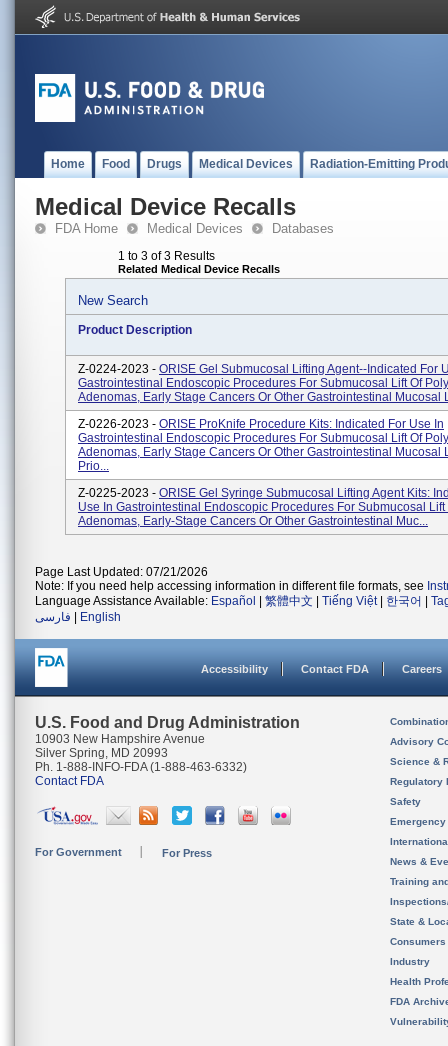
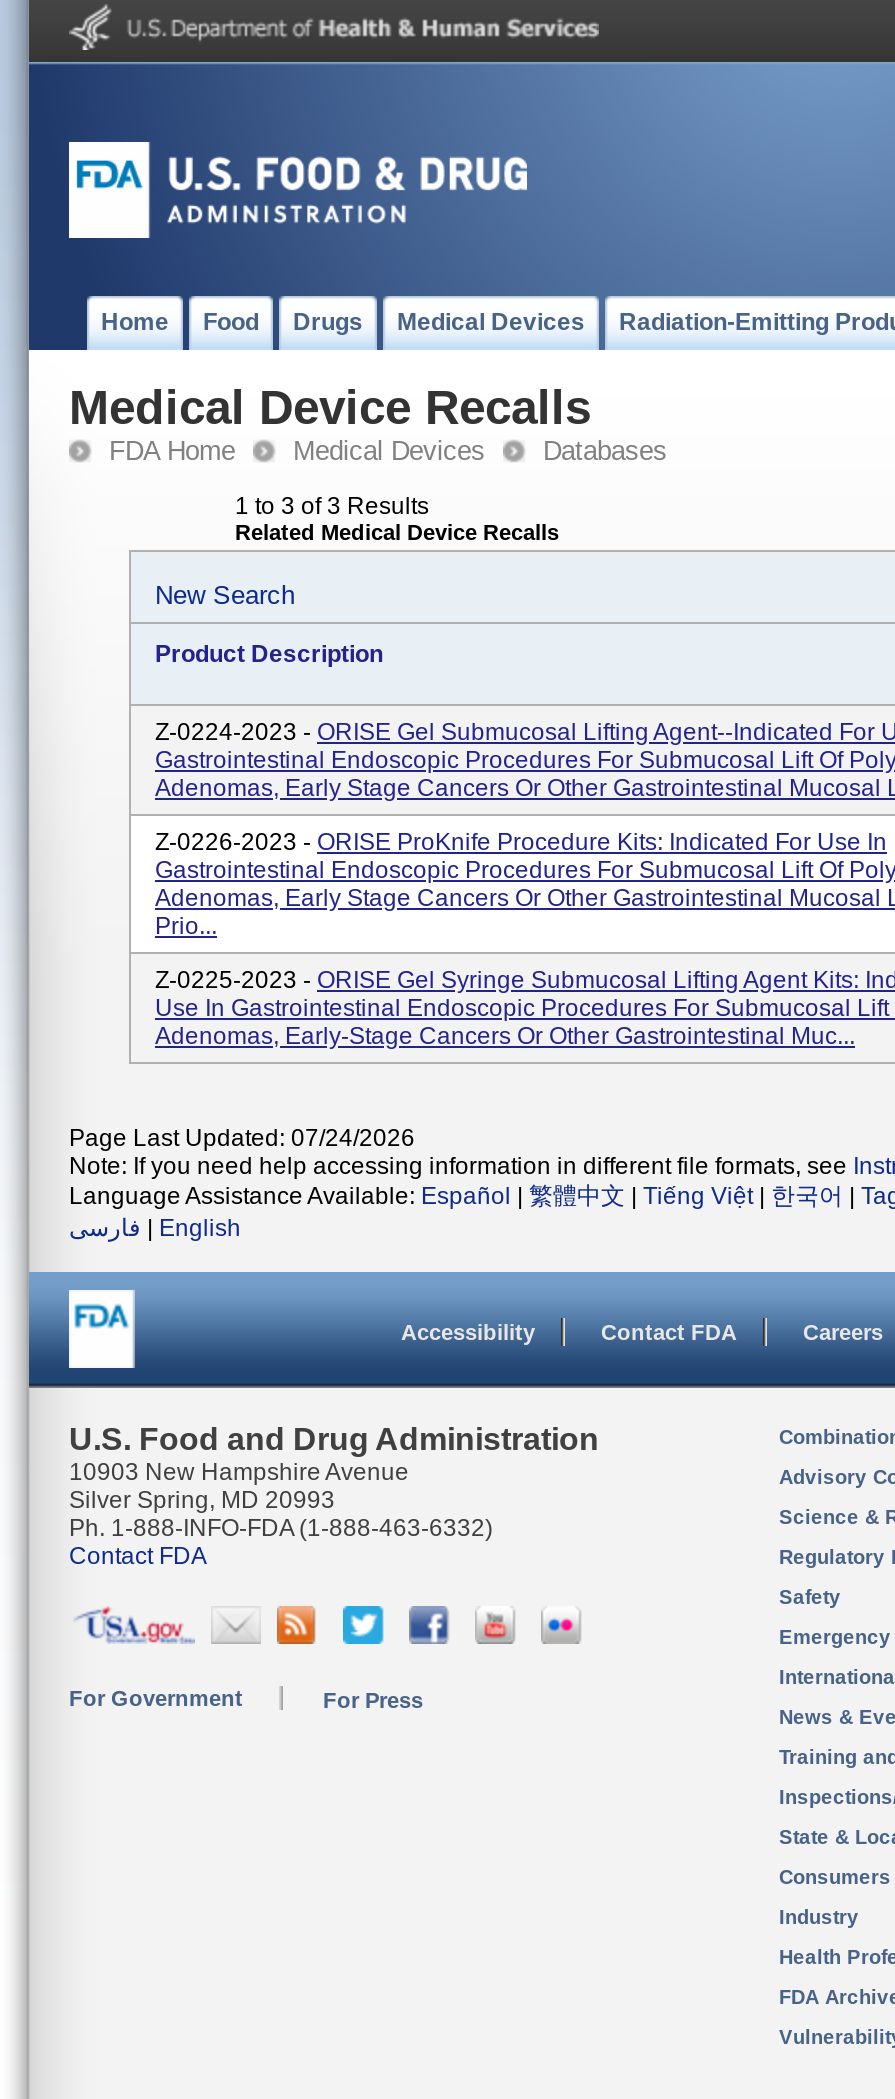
[35,565,208,579] Page Last Updated: 07/21/2026 -> [69,1124,415,1152] Page Last Updated: 07/24/2026

